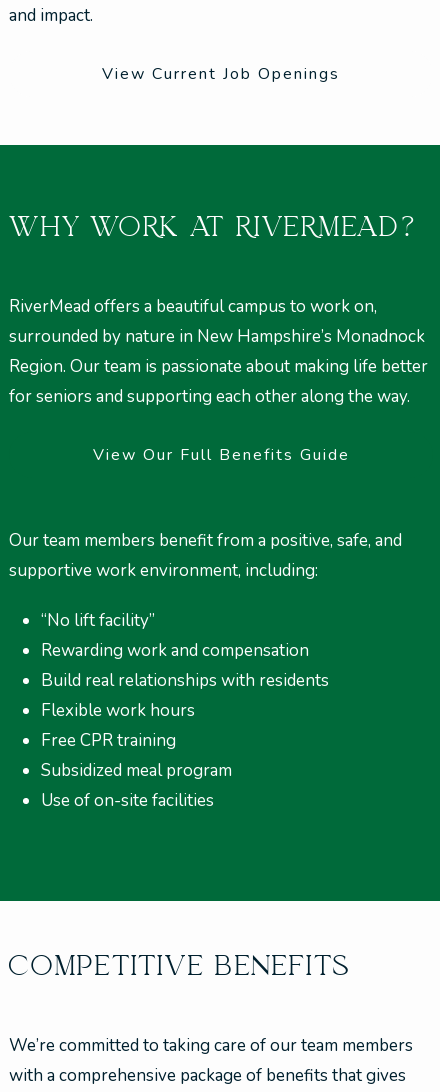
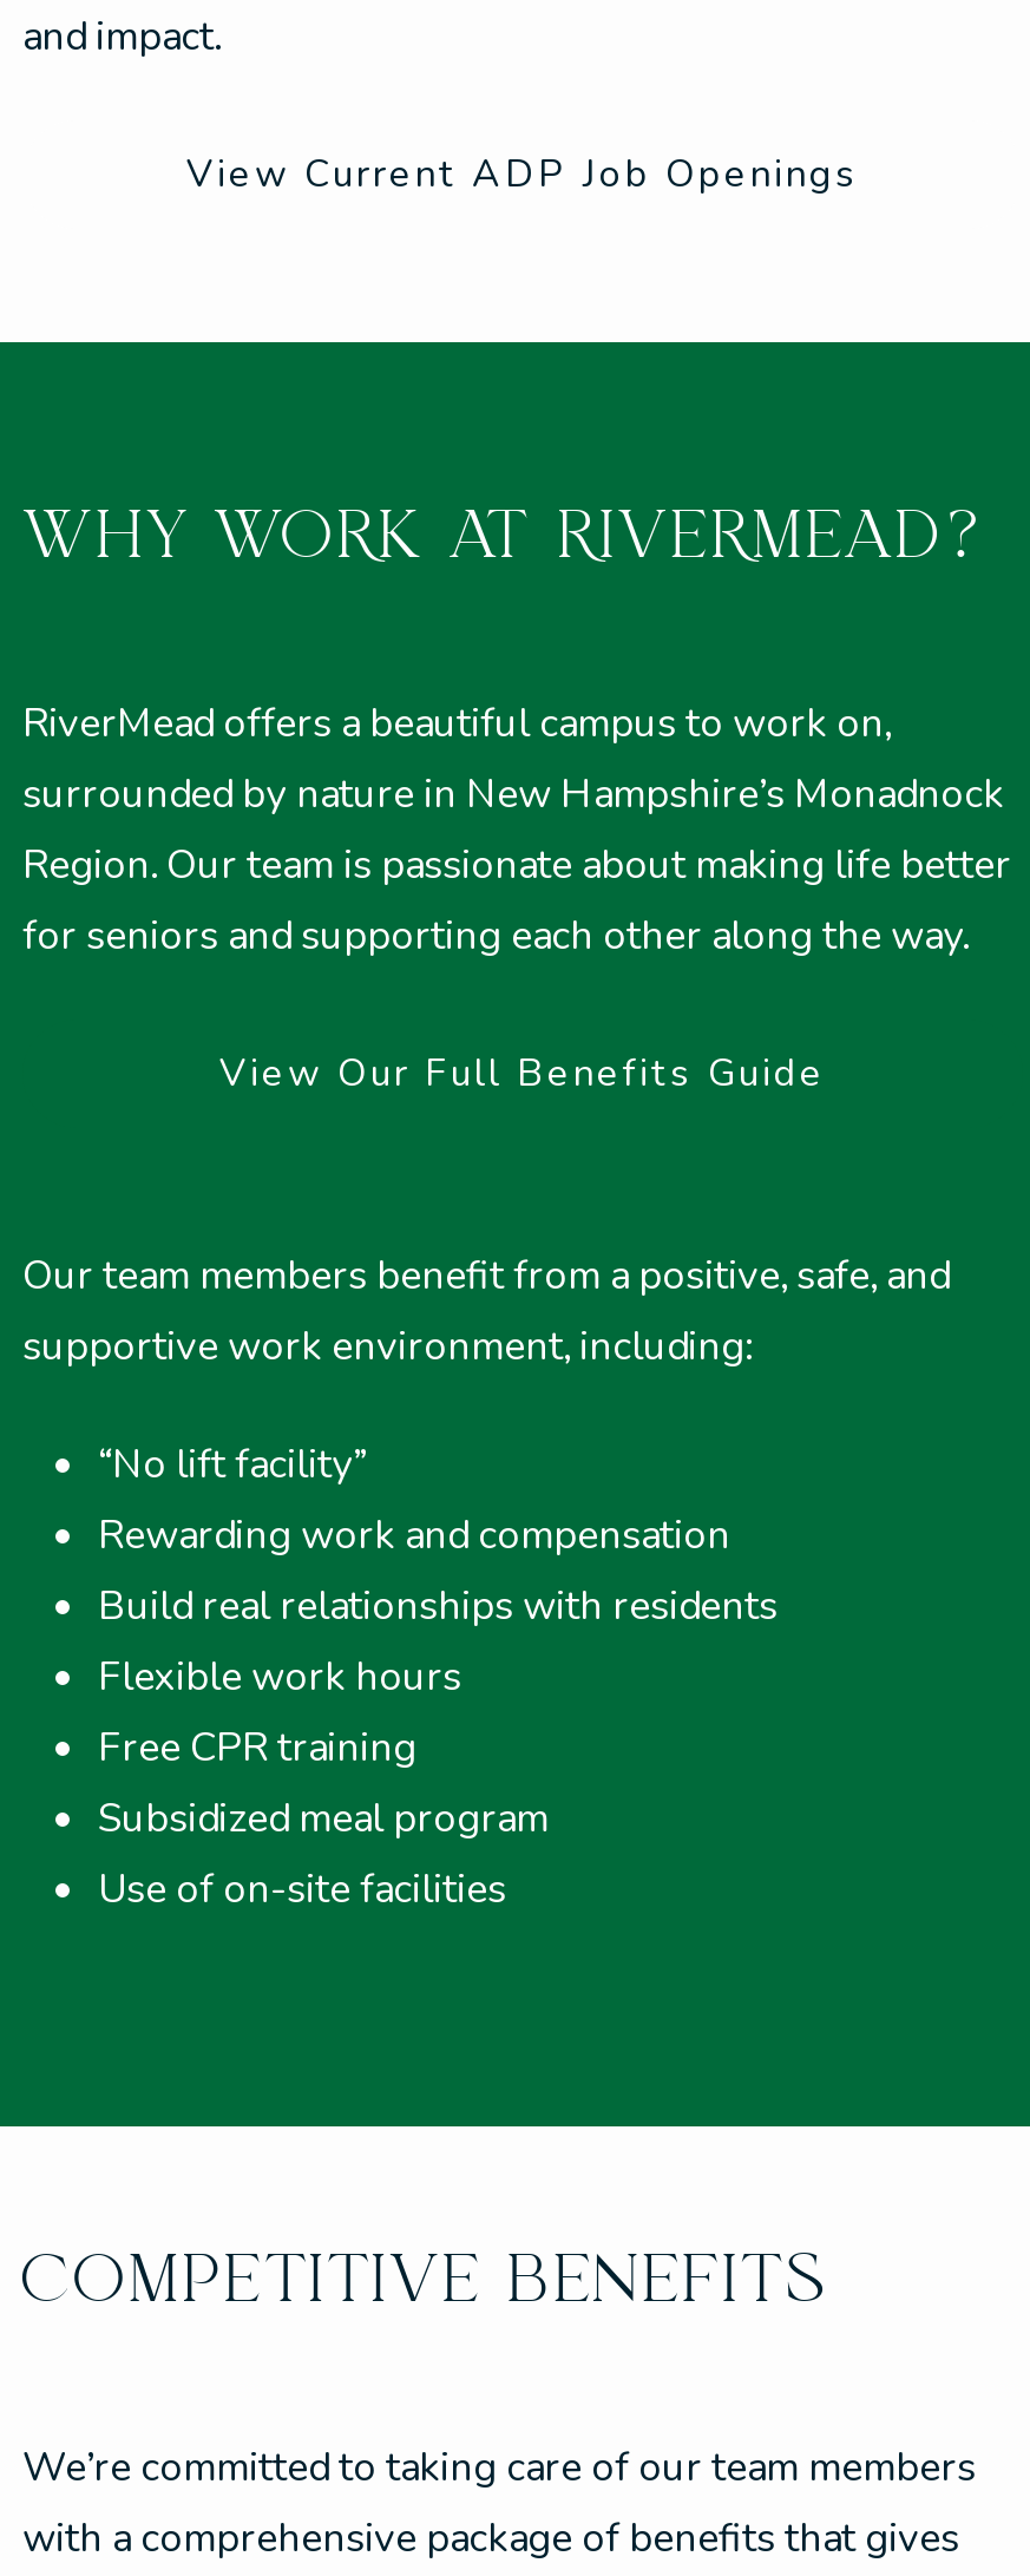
[102,63,340,85] View Current Job Openings -> [186,149,859,201] View Current ADP Job Openings

